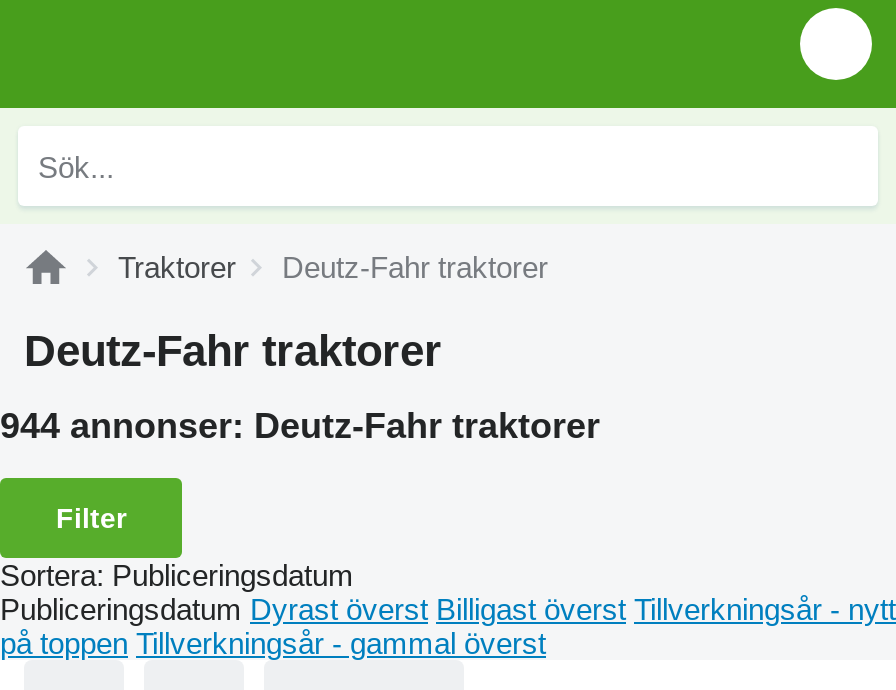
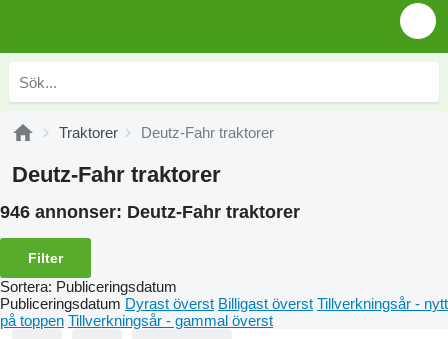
[0,406,600,446] 944 annonser: Deutz-Fahr traktorer -> [0,202,300,222] 946 annonser: Deutz-Fahr traktorer

